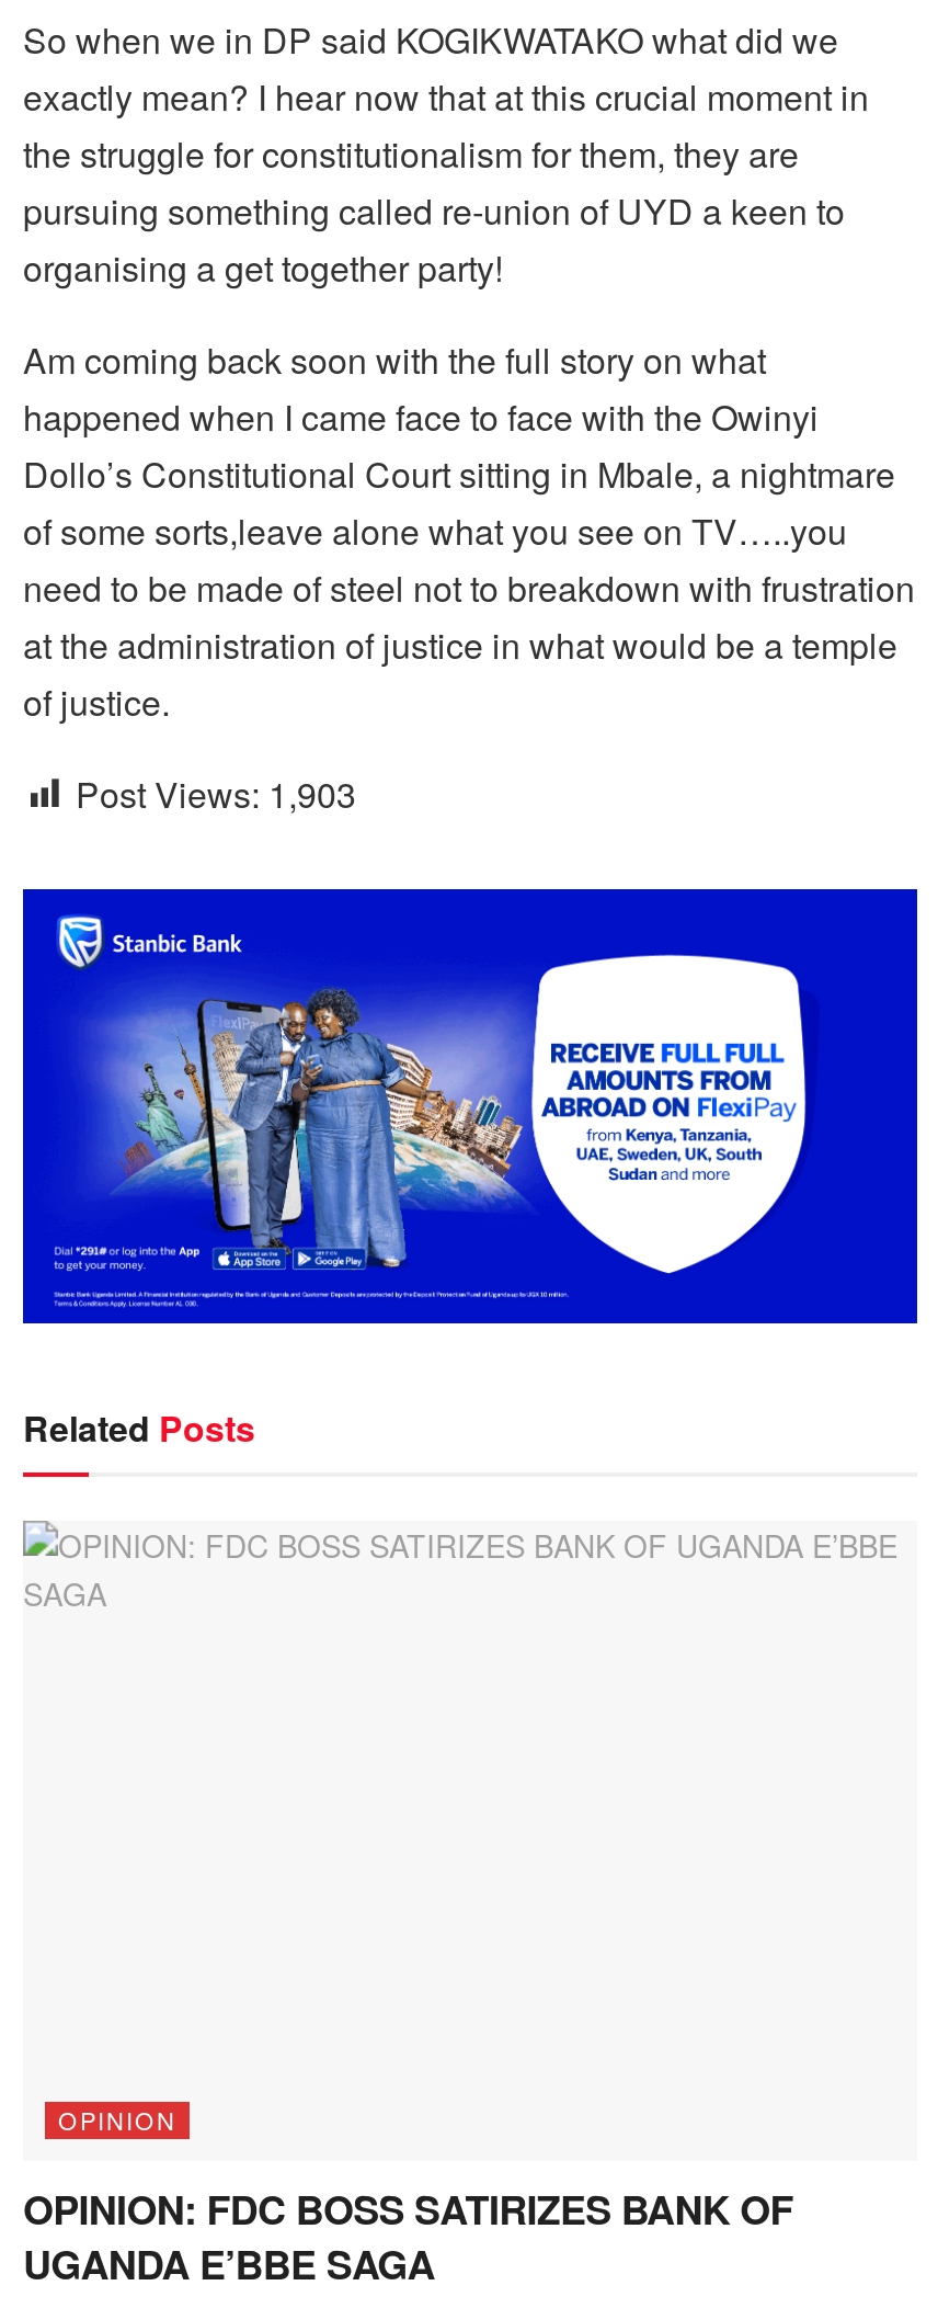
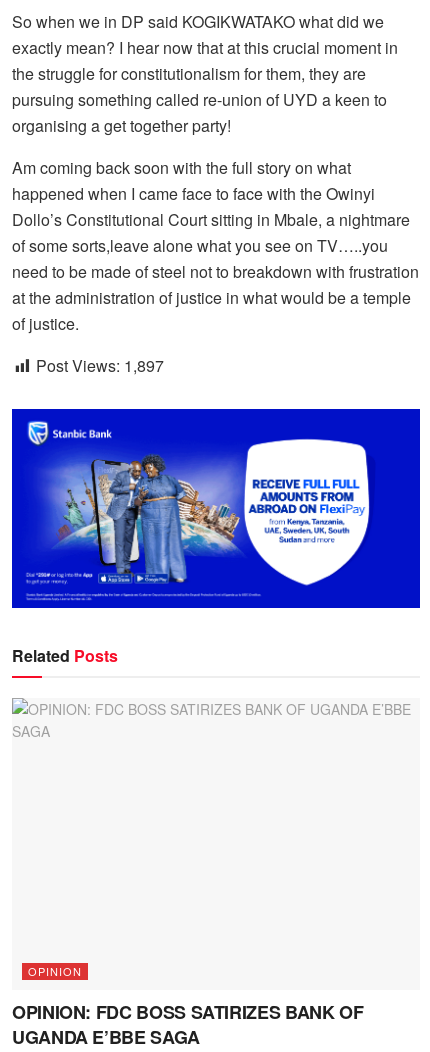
[76,767,356,817] Post Views: 1,903 -> [36,354,164,377] Post Views: 1,897

